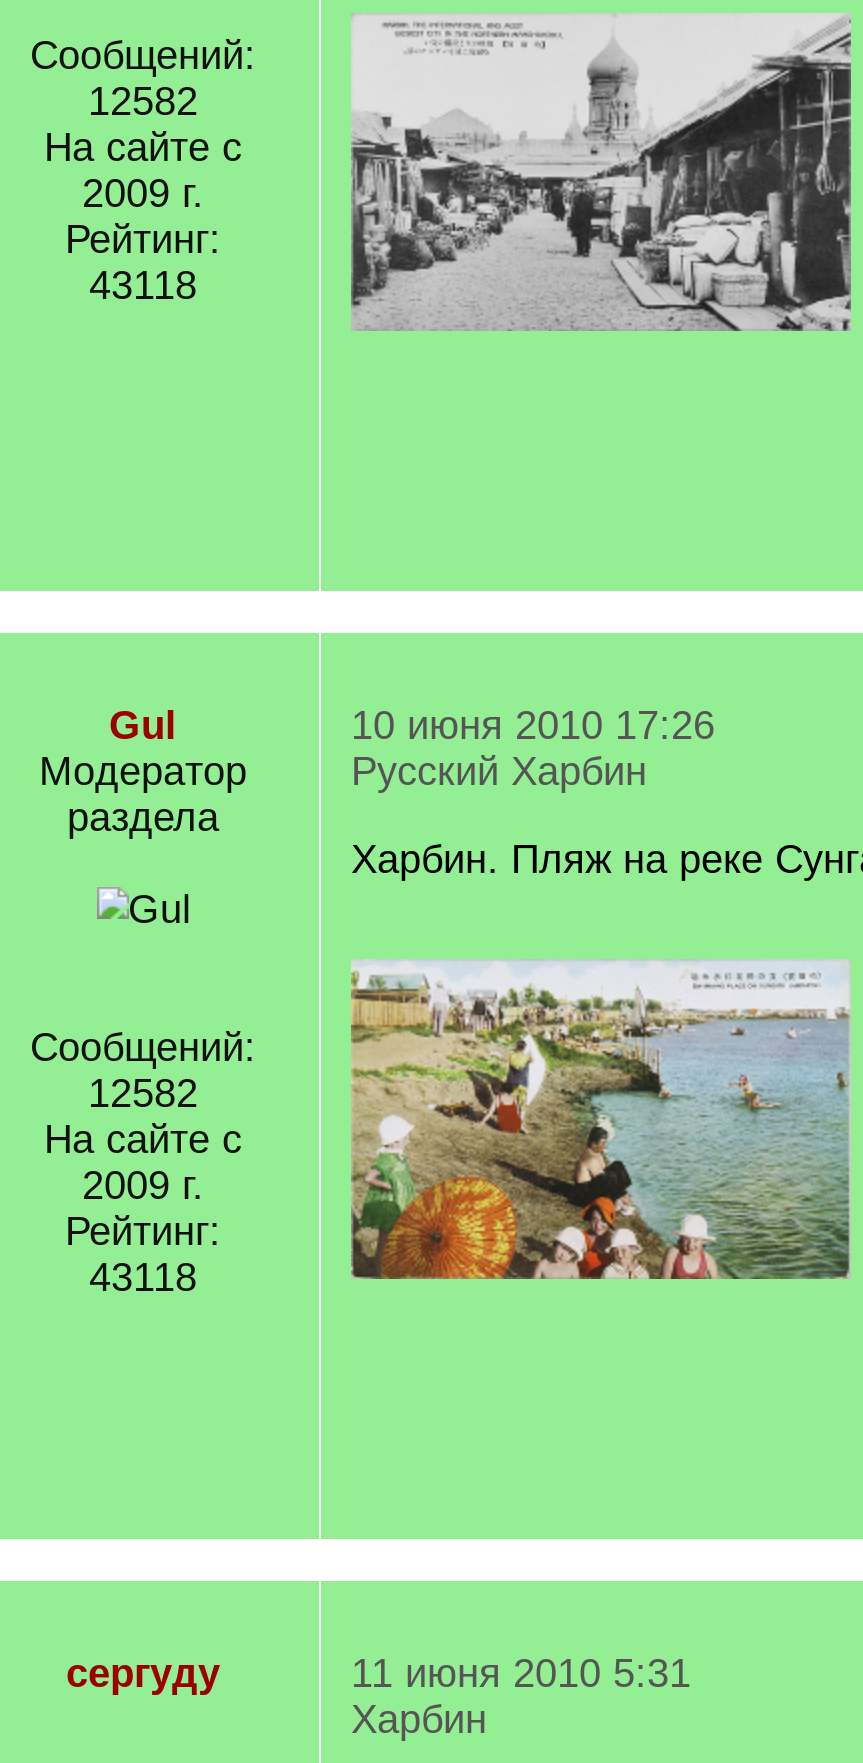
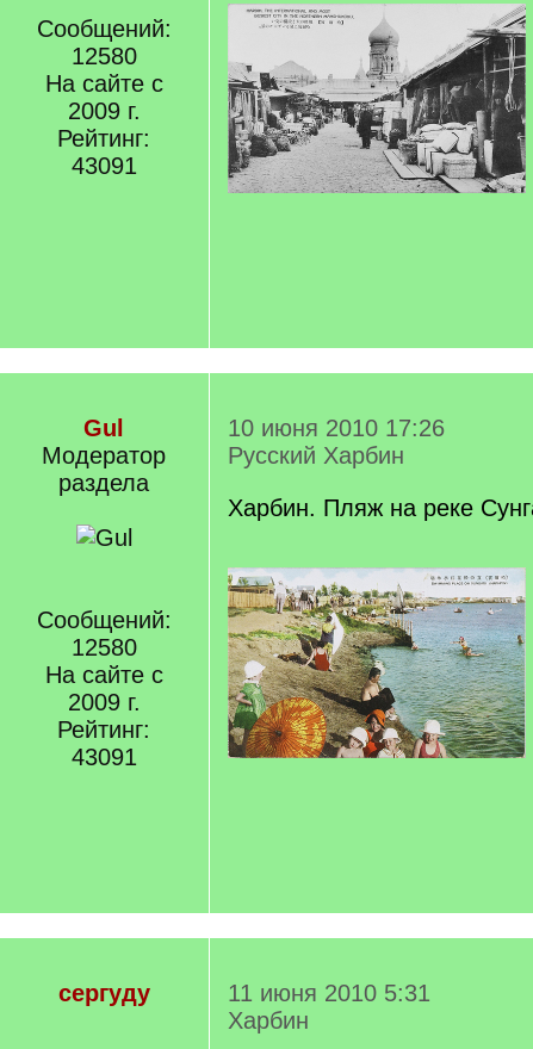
[88,79,198,123] 12582 -> [71,43,137,69] 12580
[89,263,197,307] 43118 -> [71,153,137,179] 43091
[88,1071,198,1115] 12582 -> [71,634,137,660] 12580
[89,1255,197,1299] 43118 -> [71,744,137,770] 43091

